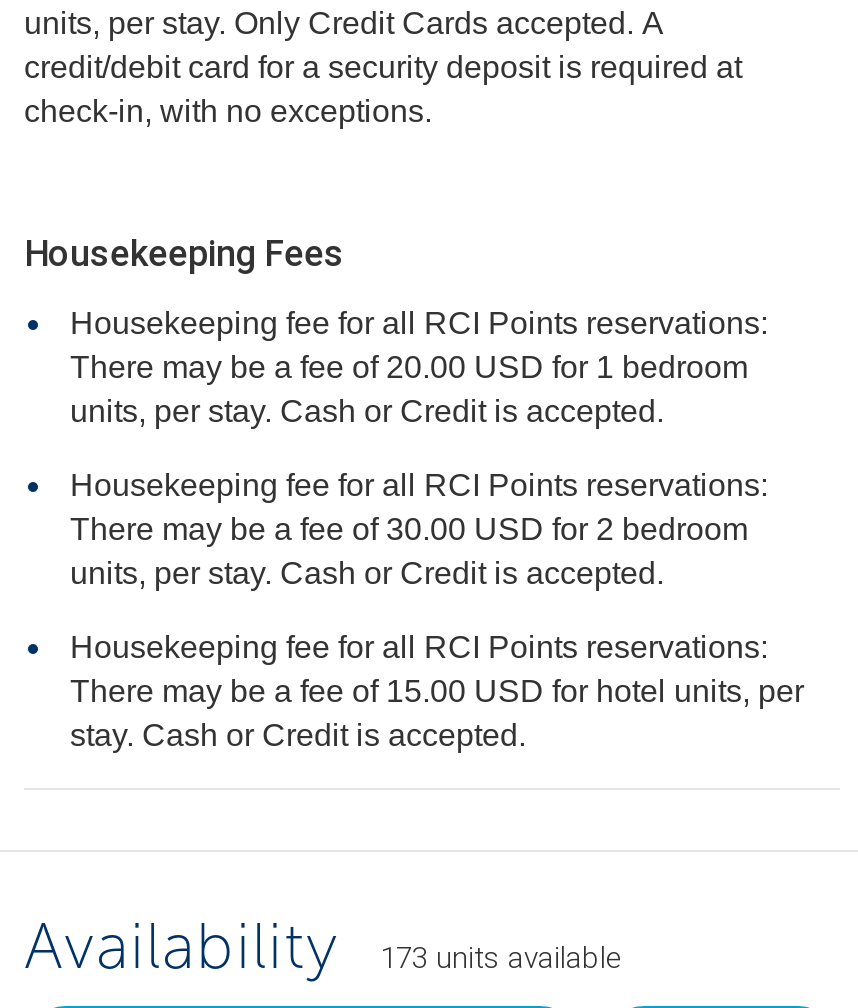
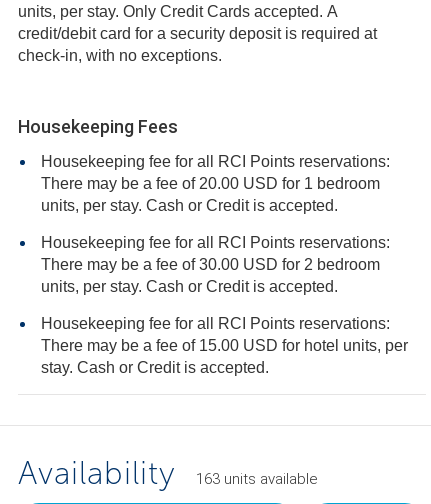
[380,940,624,976] 173 units available -> [196,470,318,488] 163 units available

